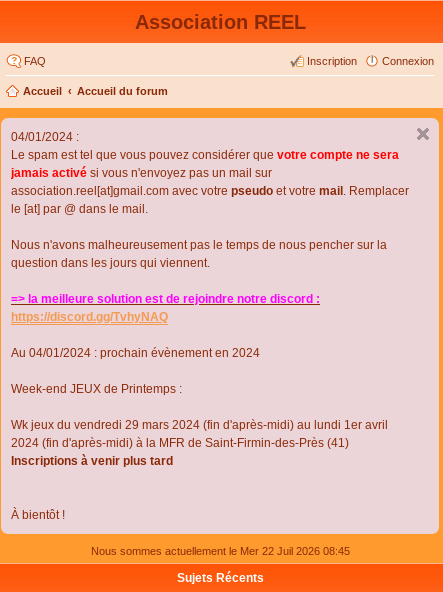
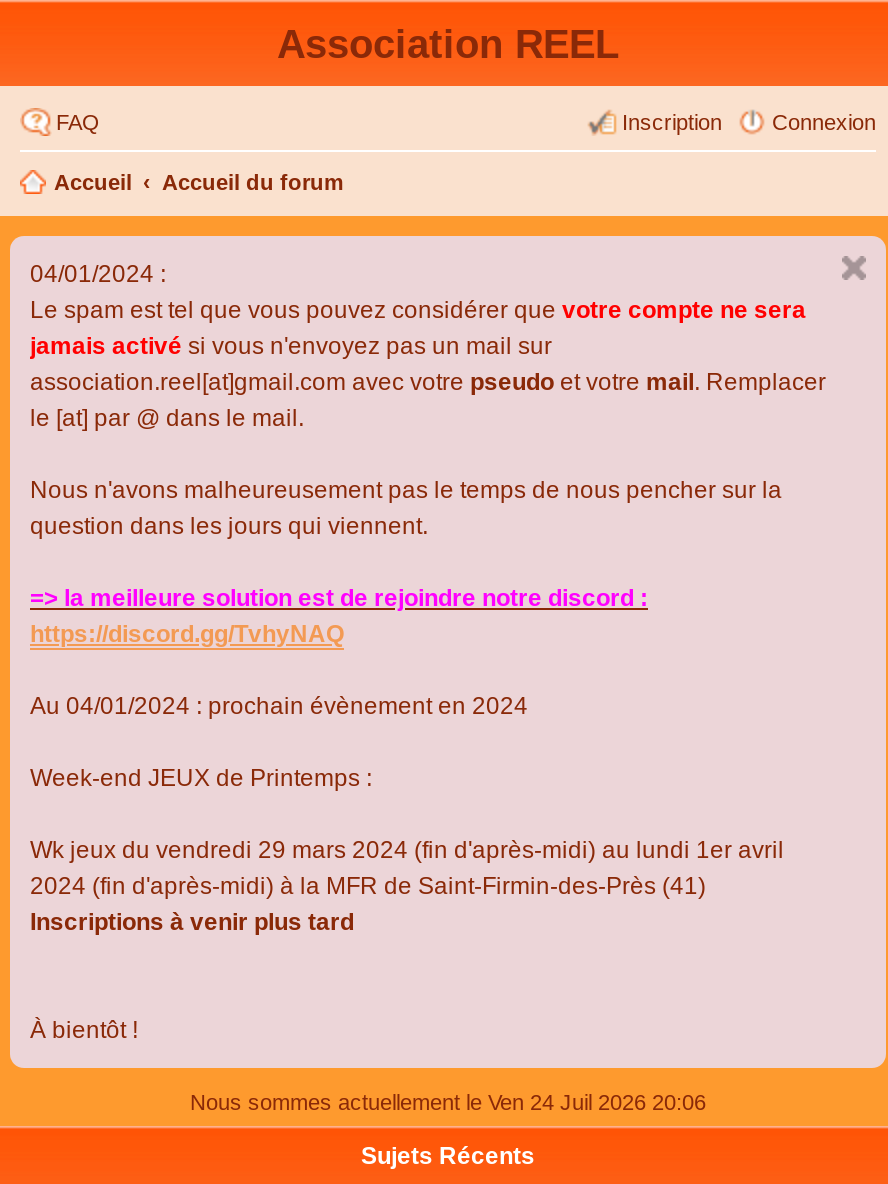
[90,545,349,557] Nous sommes actuellement le Mer 22 Juil 2026 08:45 -> [190,1090,706,1114] Nous sommes actuellement le Ven 24 Juil 2026 20:06

